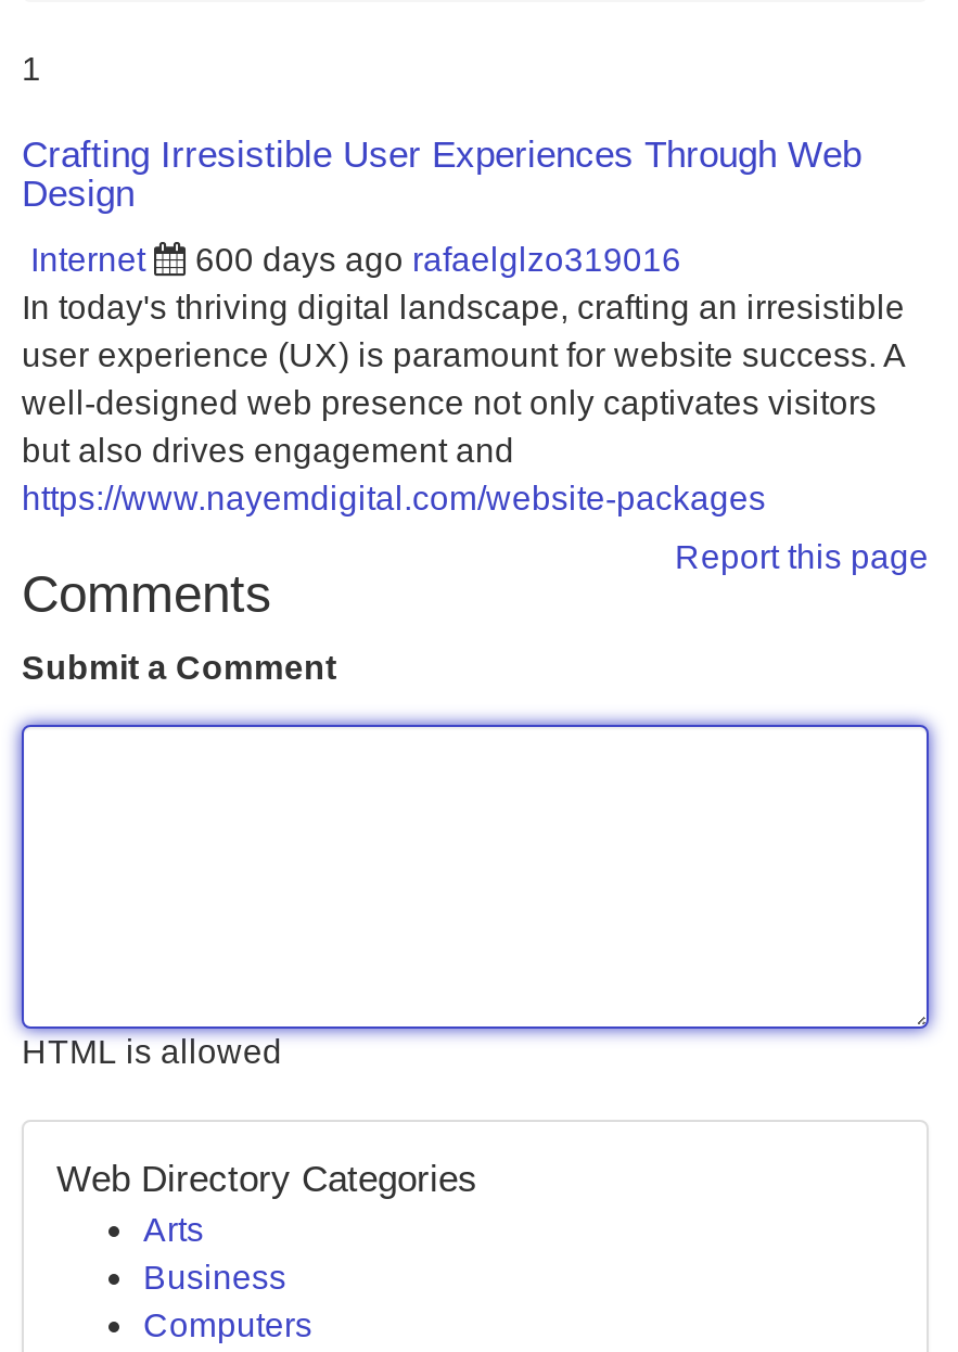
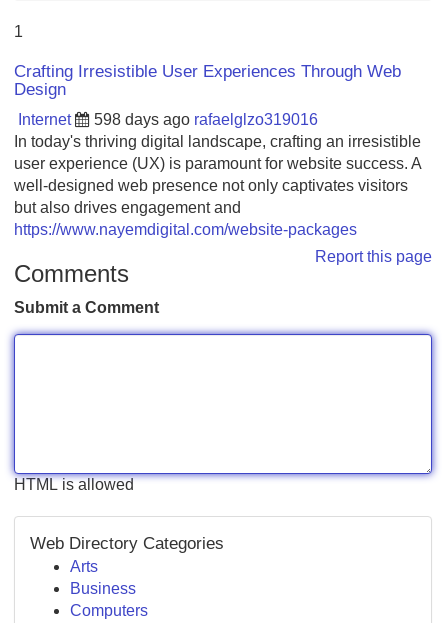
[195,241,681,278] 600 days ago rafaelglzo319016 -> [94,111,318,128] 598 days ago rafaelglzo319016

